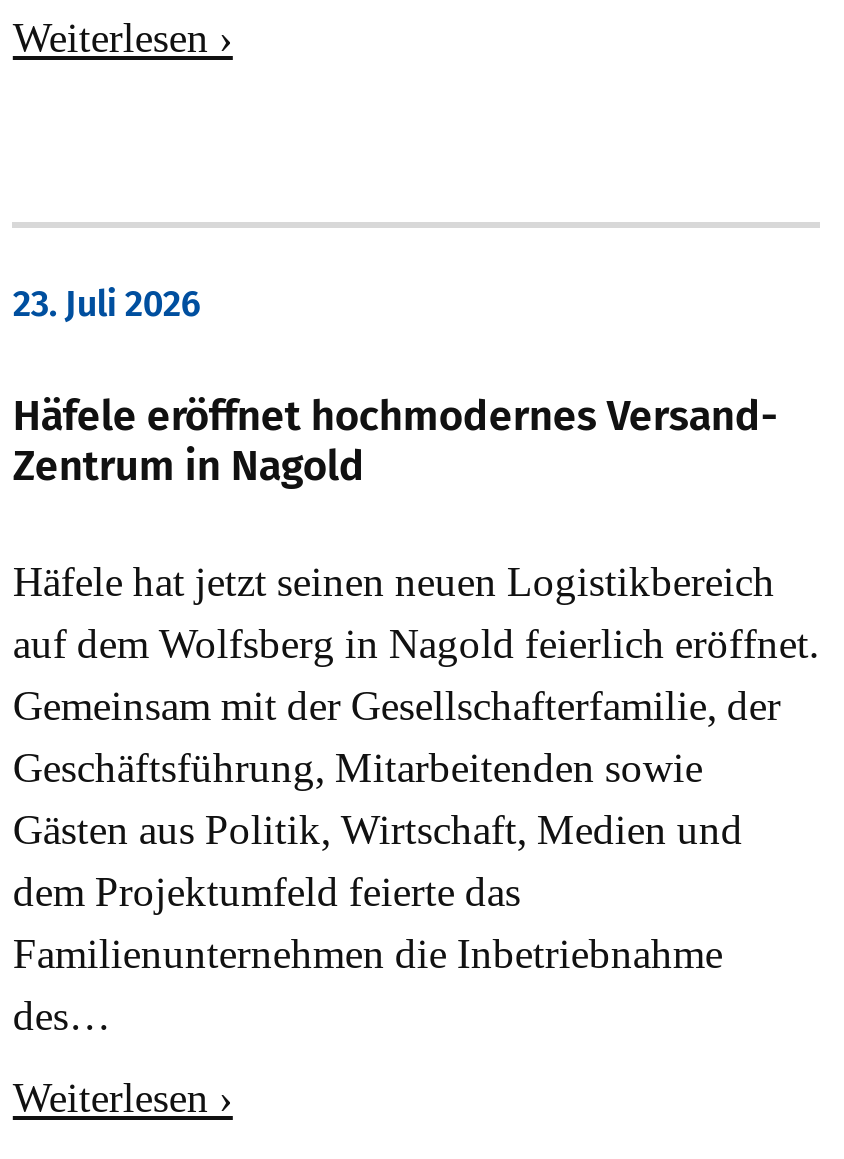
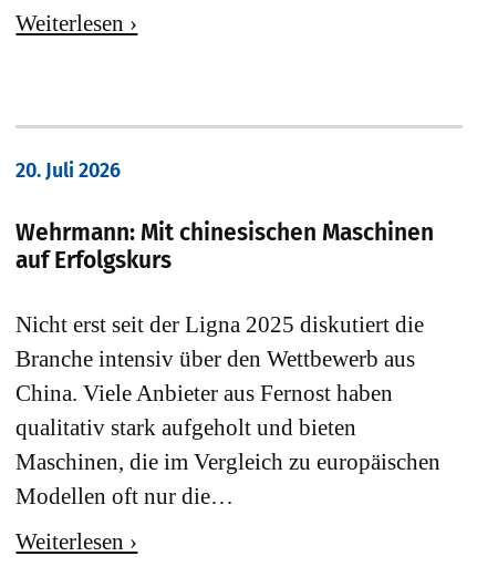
[13,282,201,326] 23. Juli 2026 -> [16,158,121,183] 20. Juli 2026
[13,390,779,492] Häfele eröffnet hochmodernes Versand- | Zentrum in Nagold -> [16,218,434,275] Wehrmann: Mit chinesischen Maschinen | auf Erfolgskurs
[13,558,819,1040] Häfele hat jetzt seinen neuen Logistikbereich | auf dem Wolfsberg in Nagold feierlich eröffnet. | Gemeinsam mit der Gesellschafterfamilie, der | Geschäftsführung, Mitarbeitenden sowie | Gästen aus Politik, Wirtschaft, Medien und | dem Projektumfeld feierte das | Familienunternehmen die Inbetriebnahme | des… -> [16,311,441,509] Nicht erst seit der Ligna 2025 diskutiert die | Branche intensiv über den Wettbewerb aus | China. Viele Anbieter aus Fernost haben | qualitativ stark aufgeholt und bieten | Maschinen, die im Vergleich zu europäischen | Modellen oft nur die…

